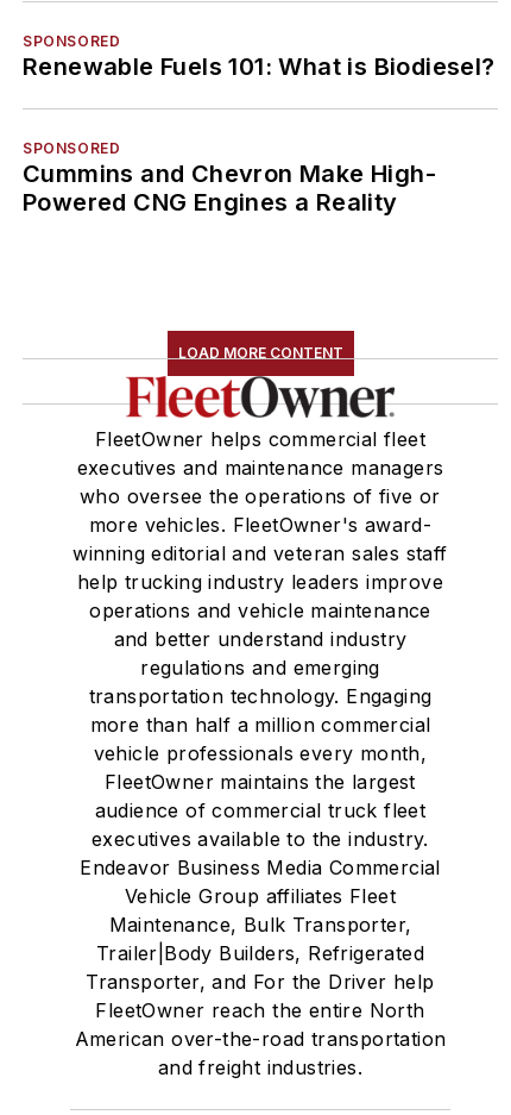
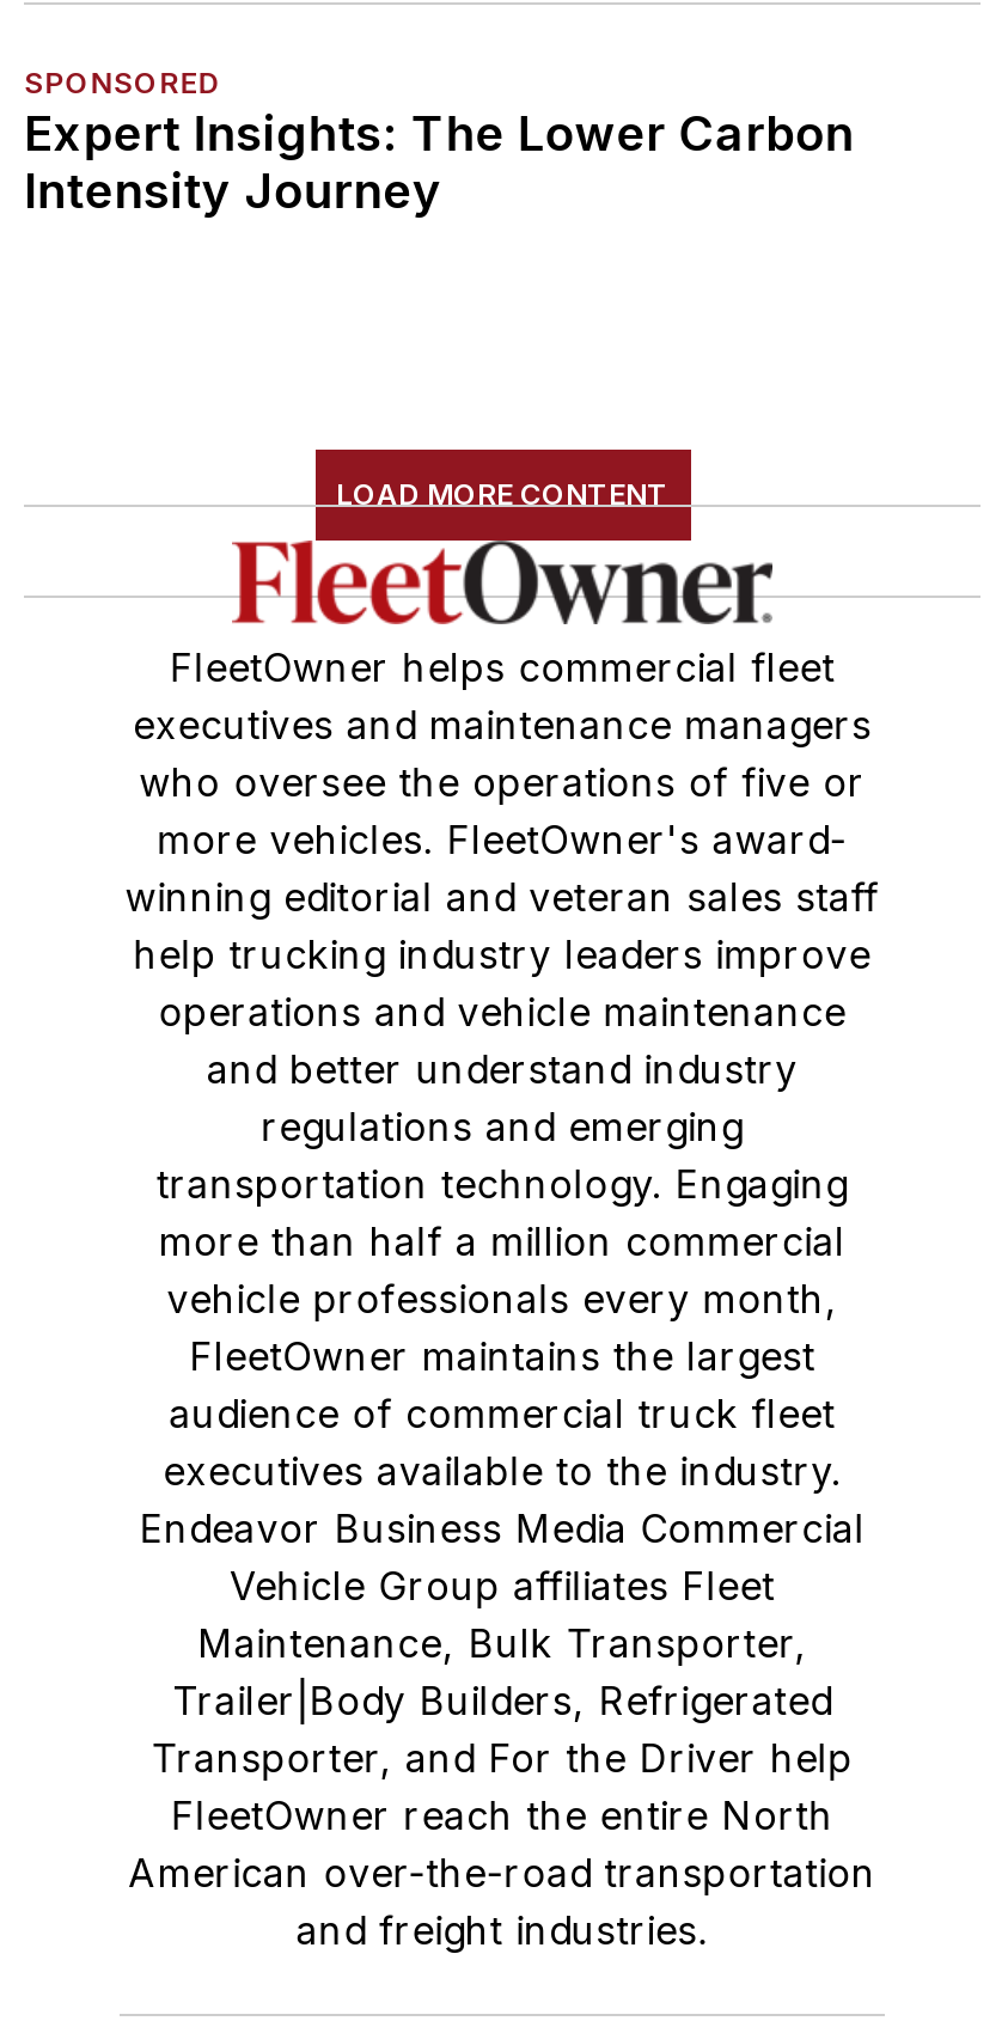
[23,52,495,216] Renewable Fuels 101: What is Biodiesel? | SPONSORED | Cummins and Chevron Make High- | Powered CNG Engines a Reality -> [24,105,854,220] Expert Insights: The Lower Carbon | Intensity Journey

